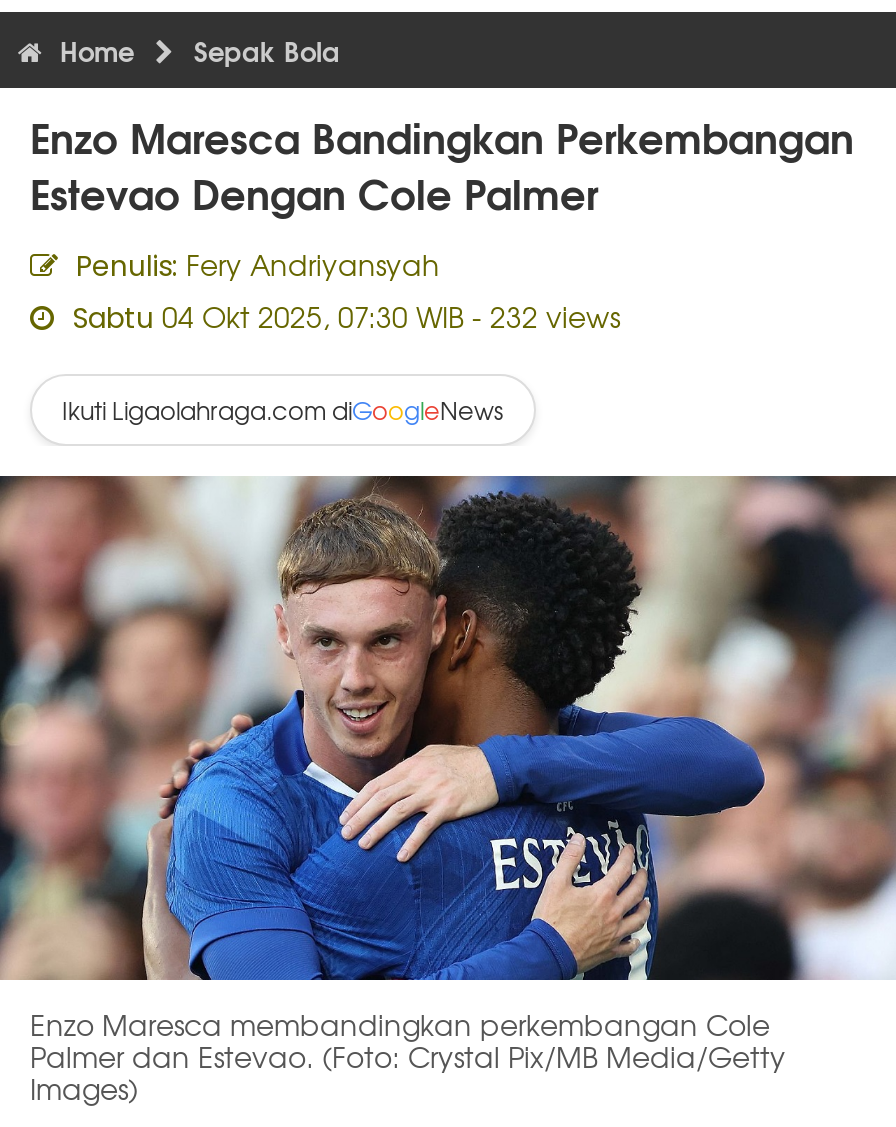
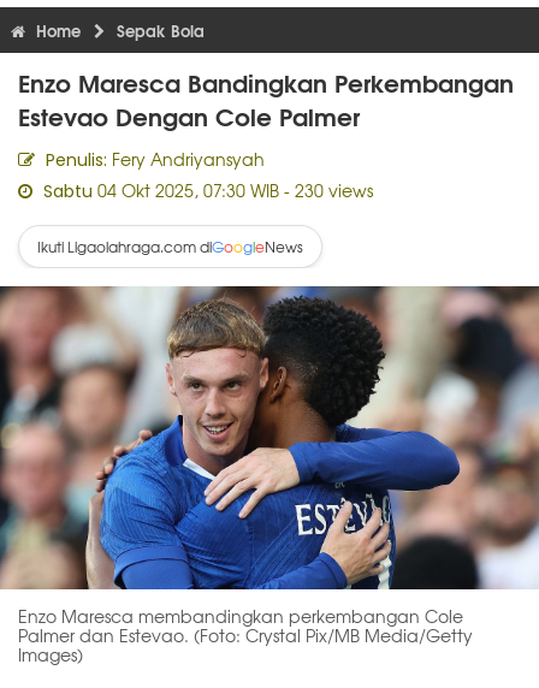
[64,296,620,336] Sabtu 04 Okt 2025, 07:30 WIB - 232 views -> [38,178,373,202] Sabtu 04 Okt 2025, 07:30 WIB - 230 views

